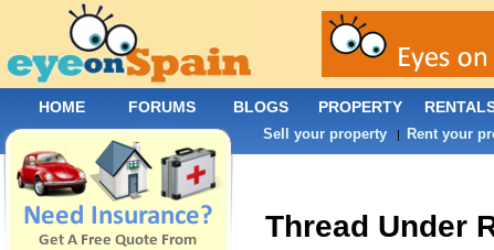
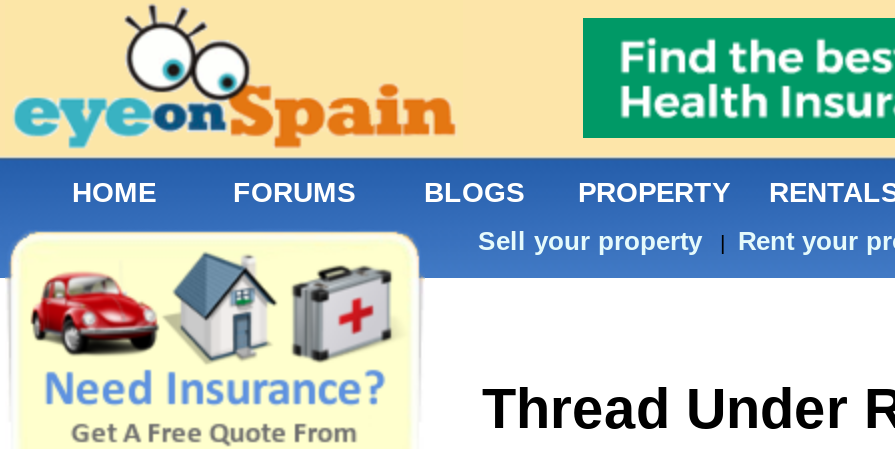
[320,10,491,78] [image] -> [581,16,889,140] [image]

